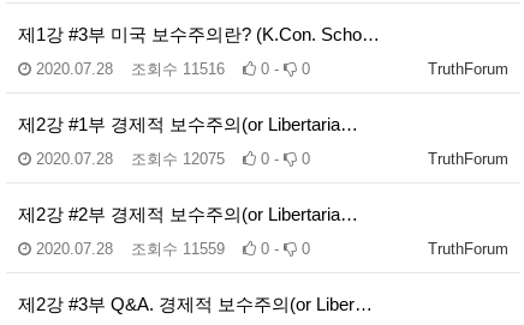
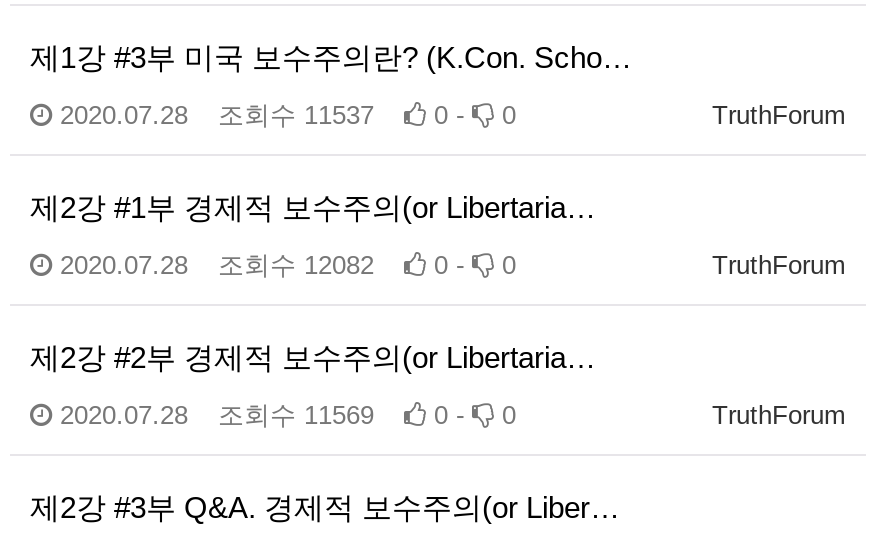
[36,60,310,78] 2020.07.28 조회수 11516 0 - 0 -> [60,100,516,130] 2020.07.28 조회수 11537 0 - 0
[36,150,310,168] 2020.07.28 조회수 12075 0 - 0 -> [60,250,516,280] 2020.07.28 조회수 12082 0 - 0
[36,240,310,258] 2020.07.28 조회수 11559 0 - 0 -> [60,400,516,430] 2020.07.28 조회수 11569 0 - 0

